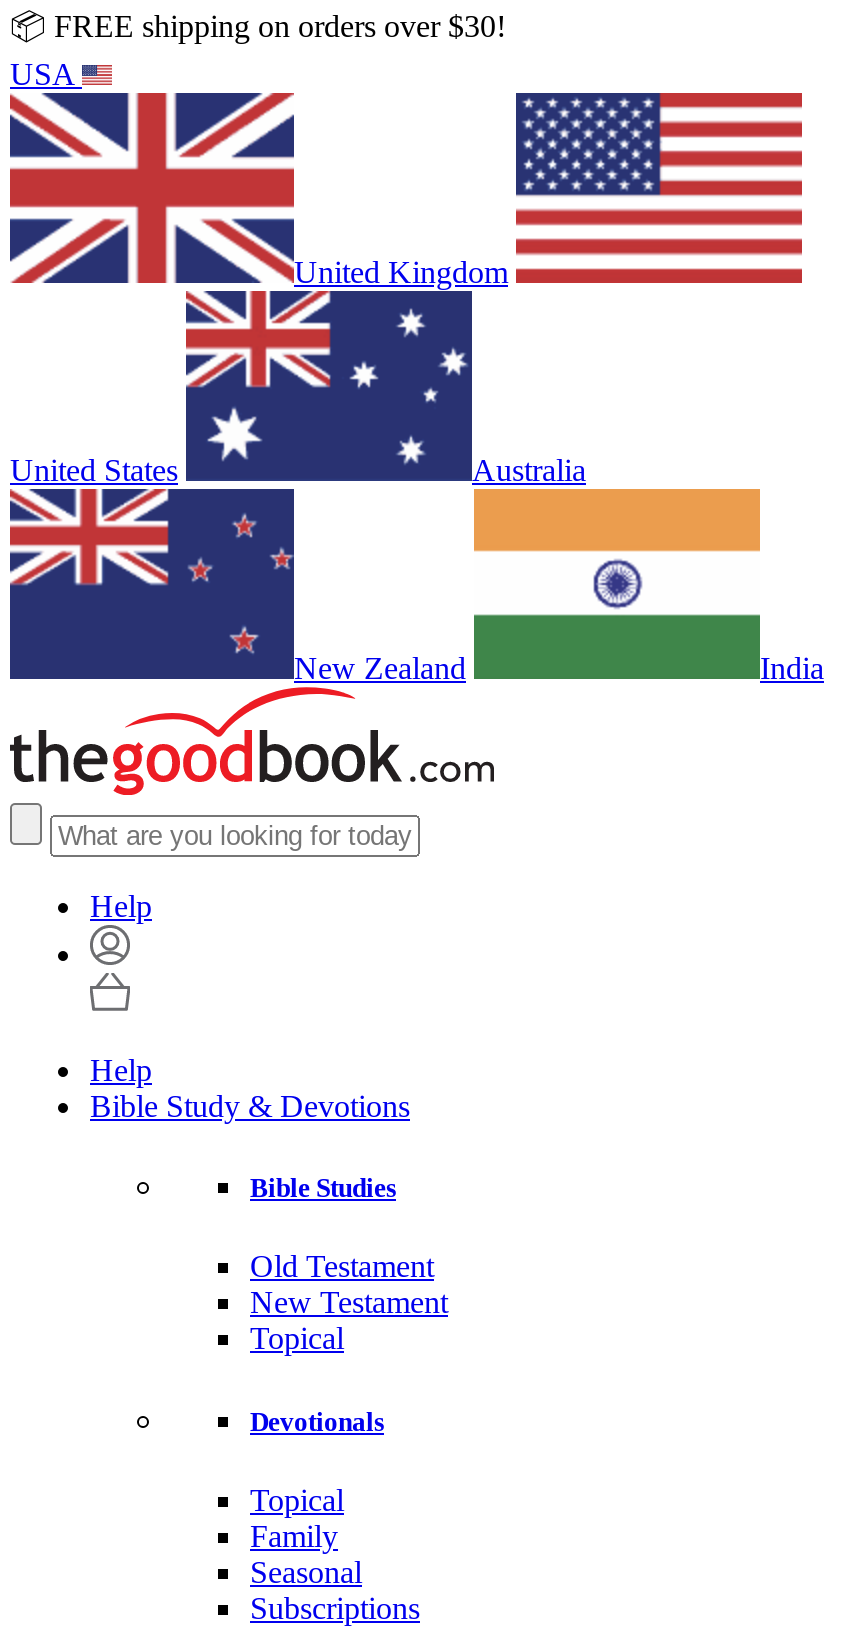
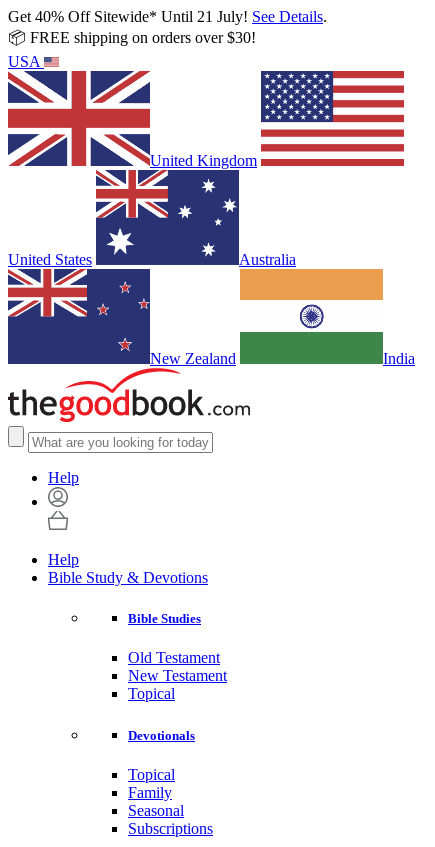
none -> [8,8,327,25] Get 40% Off Sitewide* Until 21 July! See Details.

